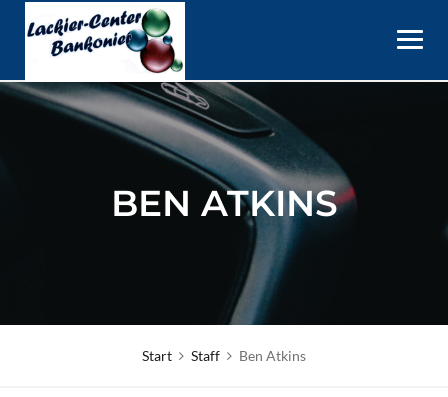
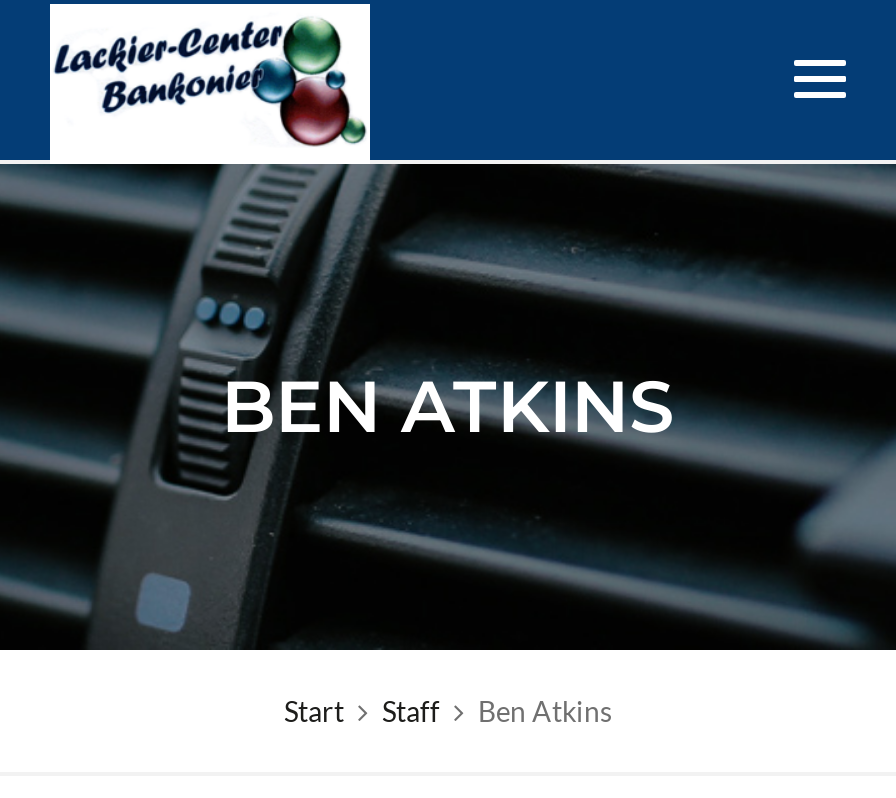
[3,81,445,326] [image] -> [6,162,890,652] [image]

